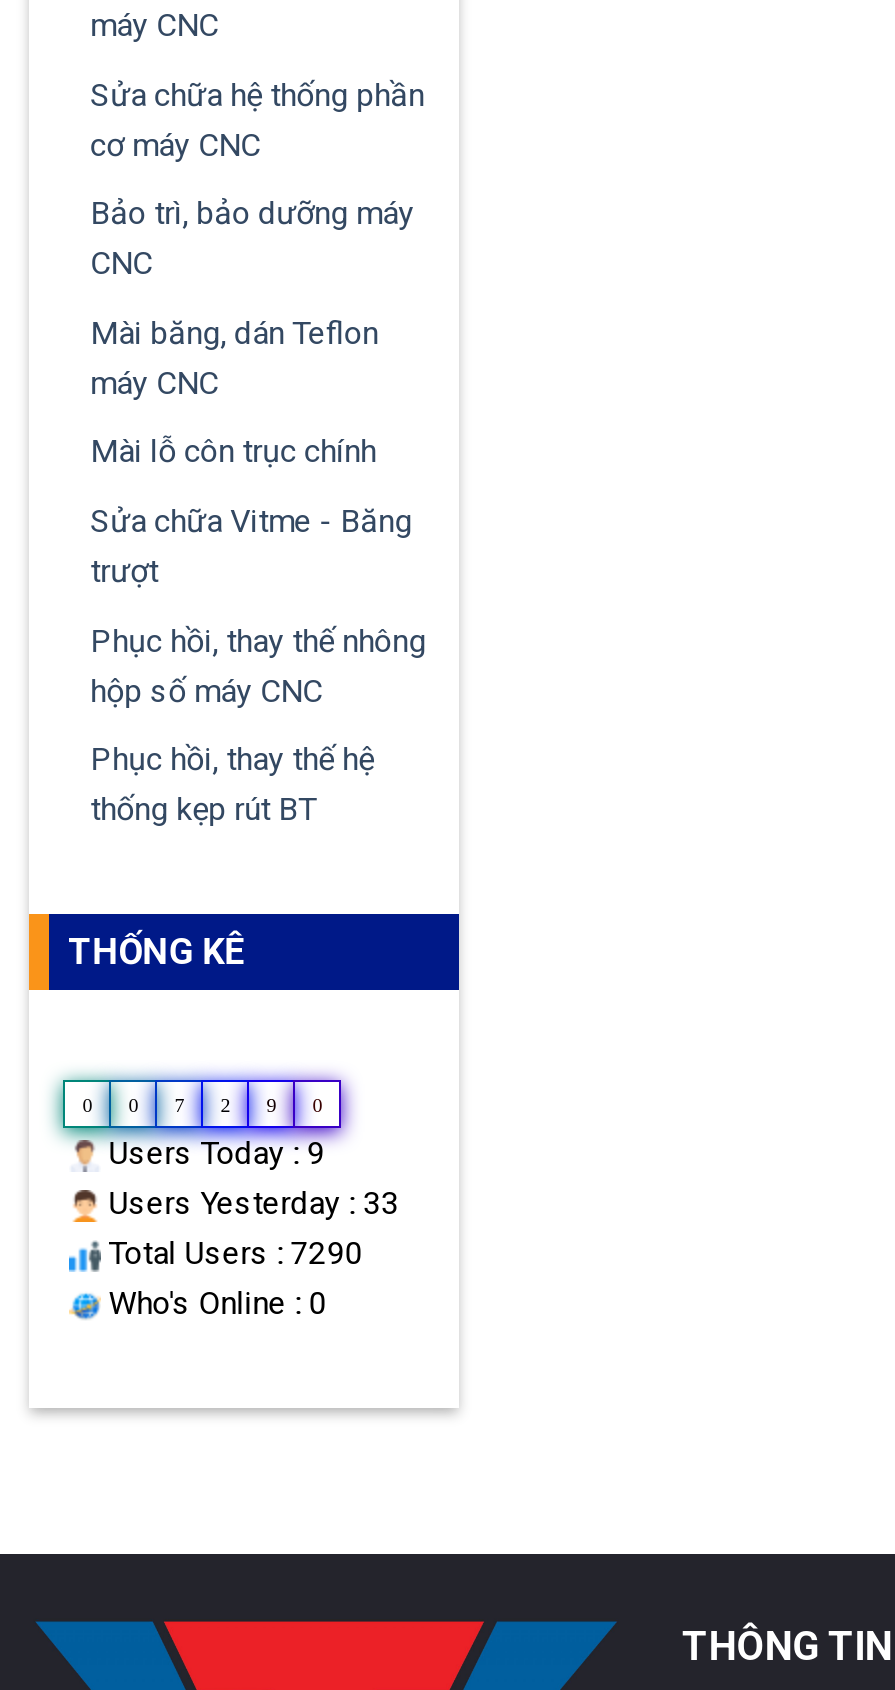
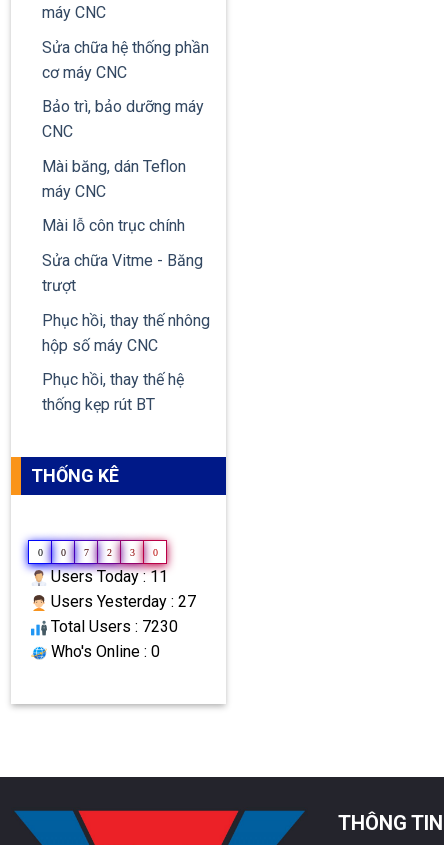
[83,1094,323,1116] 0 0 7 2 9 0 -> [38,547,158,558] 0 0 7 2 3 0
[101,1134,325,1172] Users Today : 9 -> [47,567,168,586] Users Today : 11
[101,1184,399,1222] Users Yesterday : 33 -> [47,592,196,611] Users Yesterday : 27
[101,1234,363,1272] Total Users : 7290 -> [47,617,178,636] Total Users : 7230

